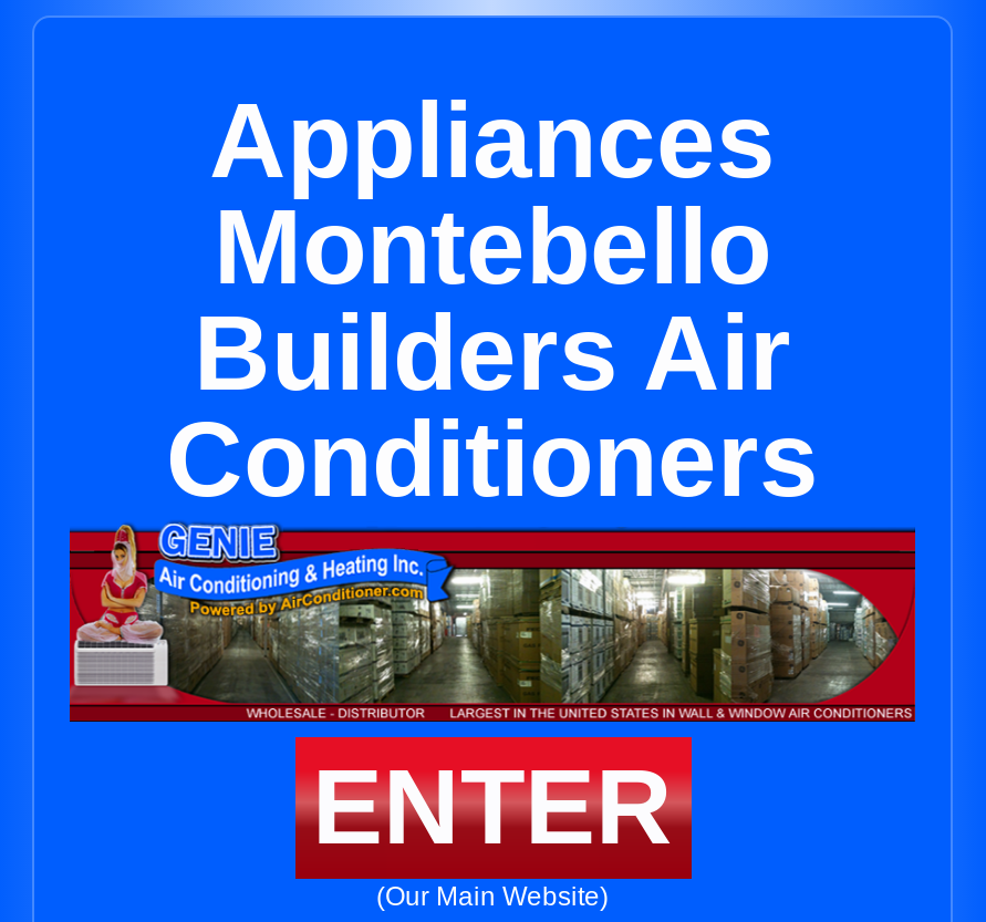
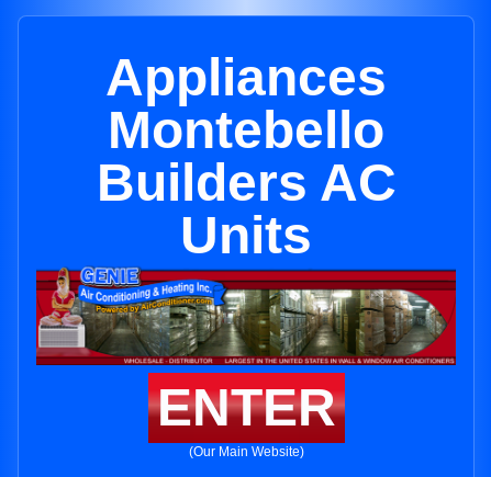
[166,294,819,518] Builders Air | Conditioners -> [96,154,396,264] Builders AC | Units

